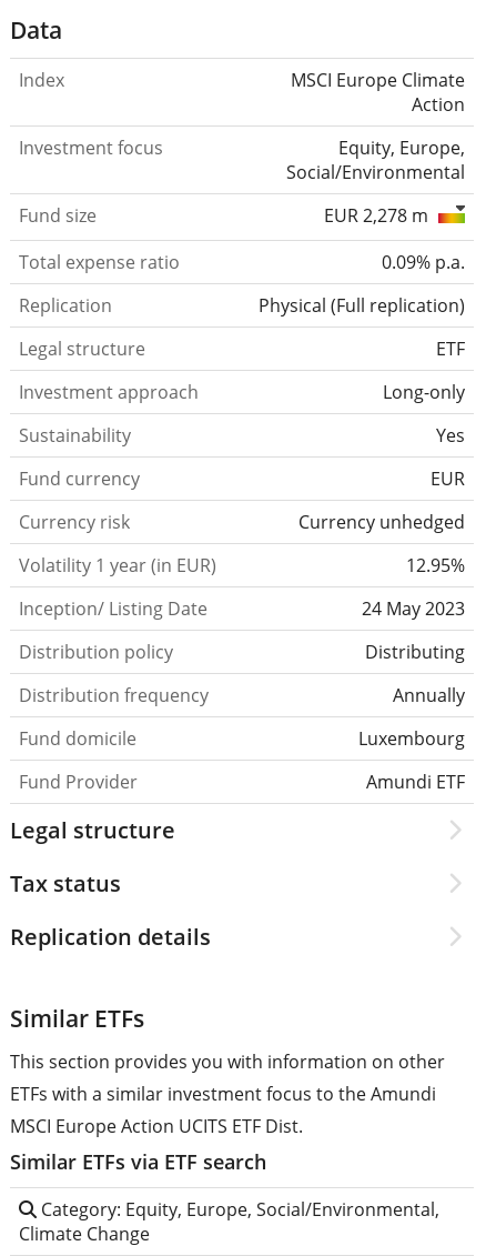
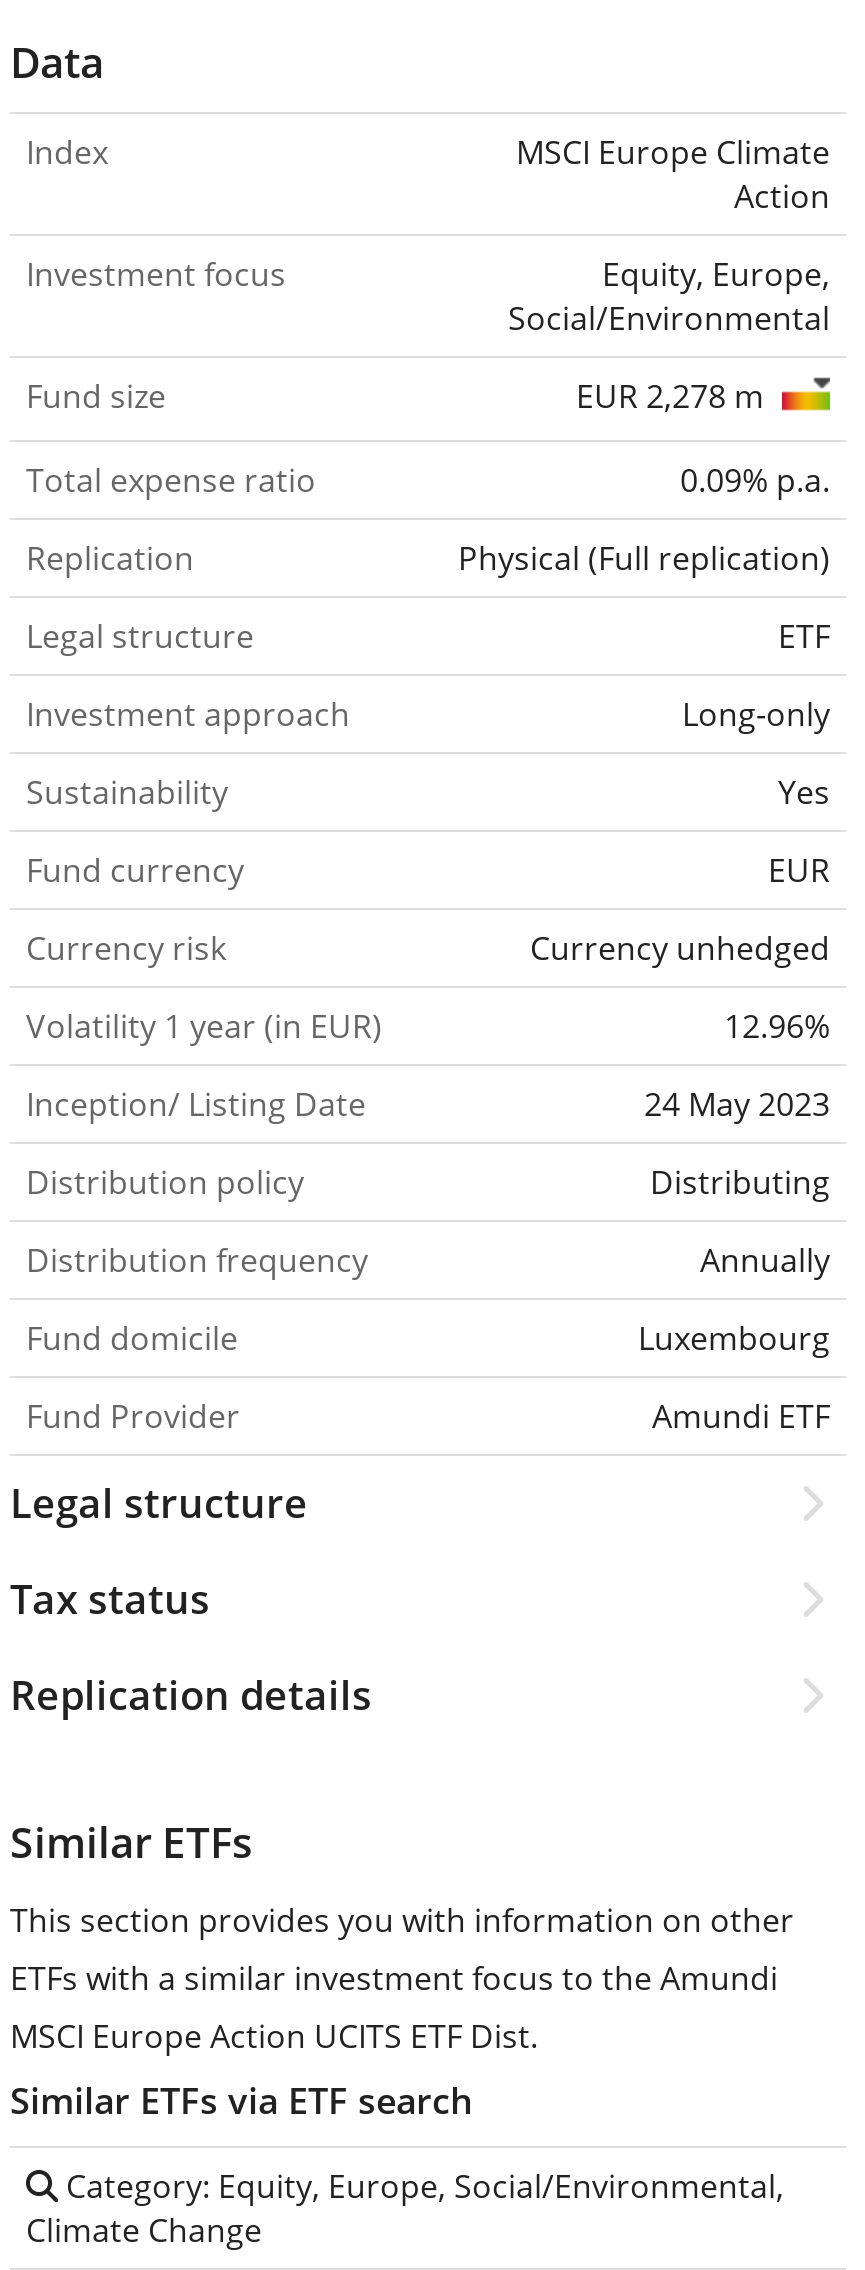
[406,553,465,577] 12.95% -> [724,1004,830,1048] 12.96%

